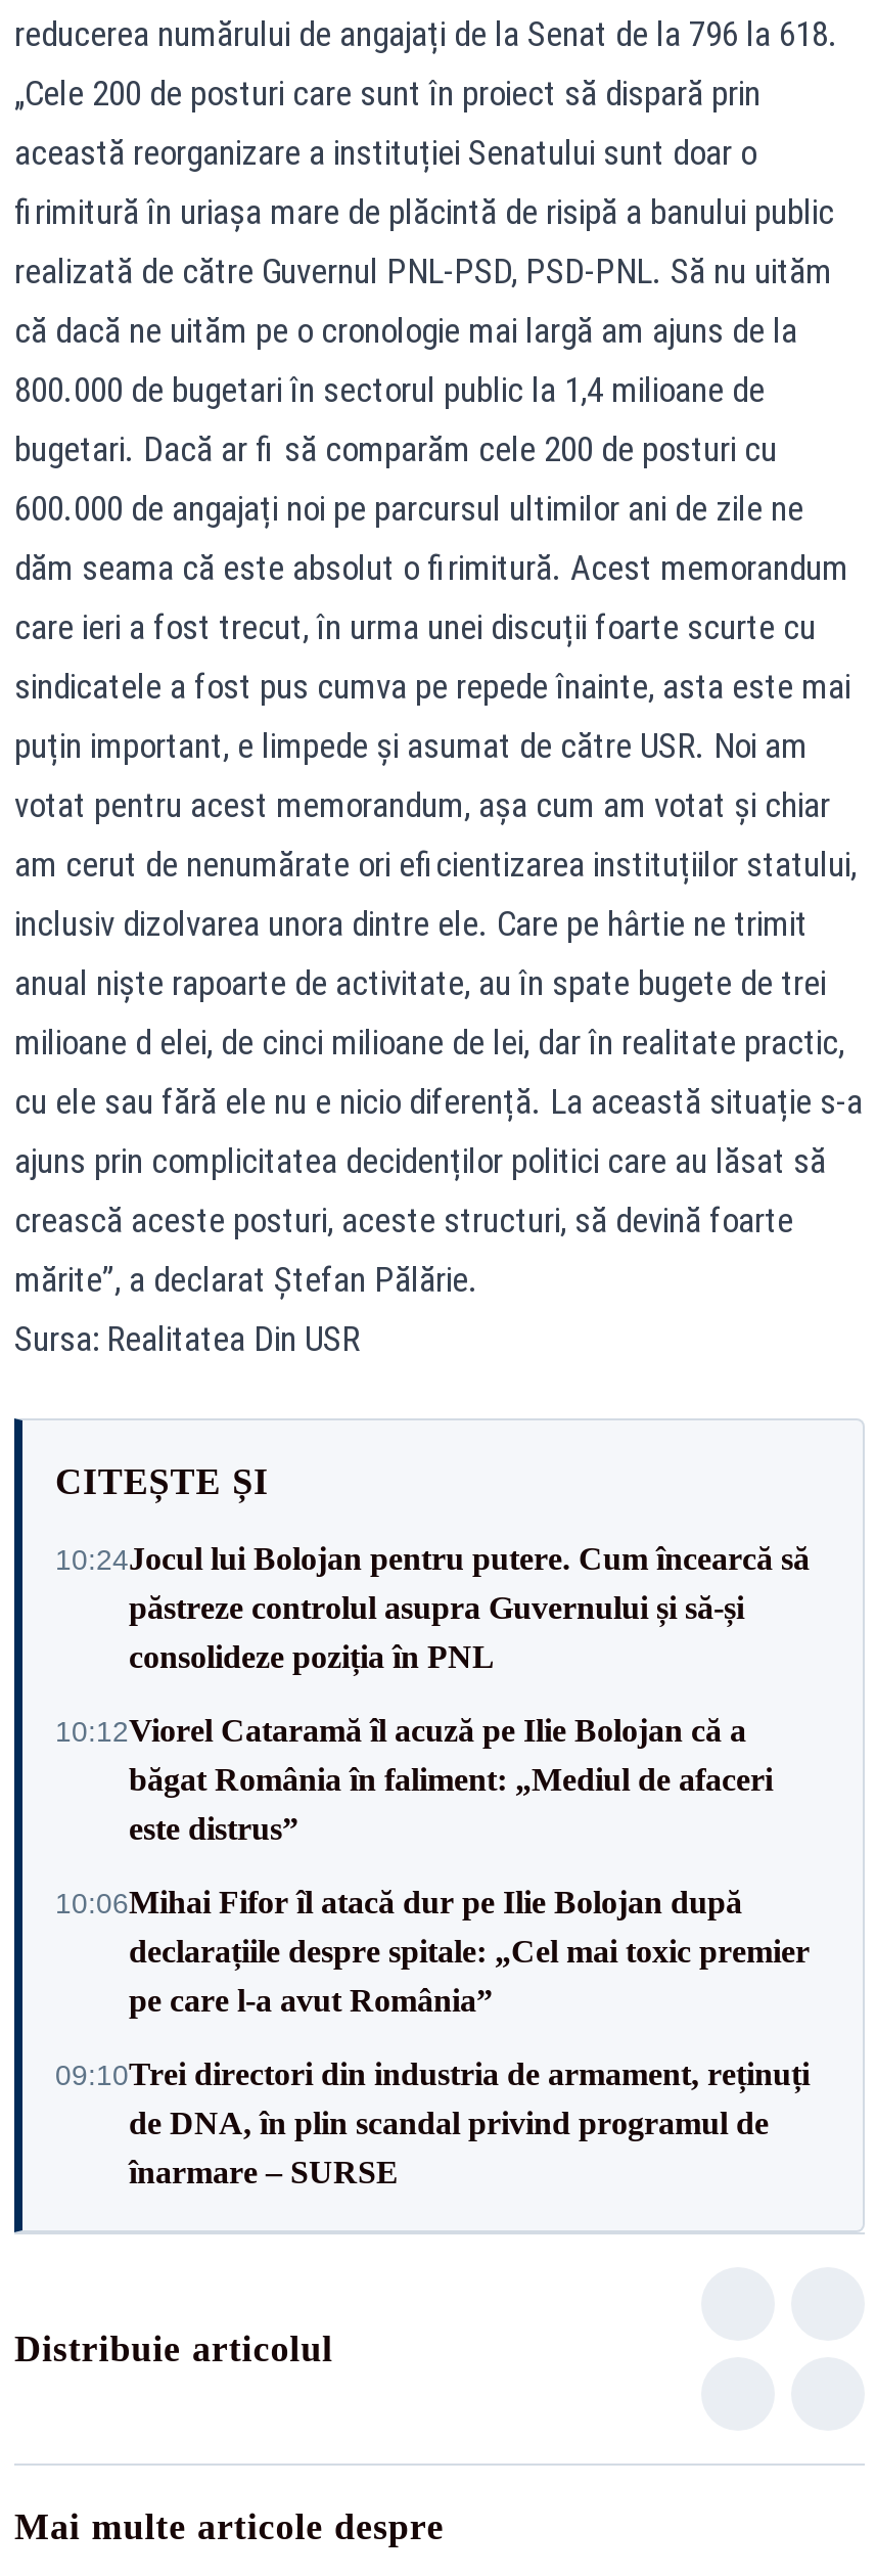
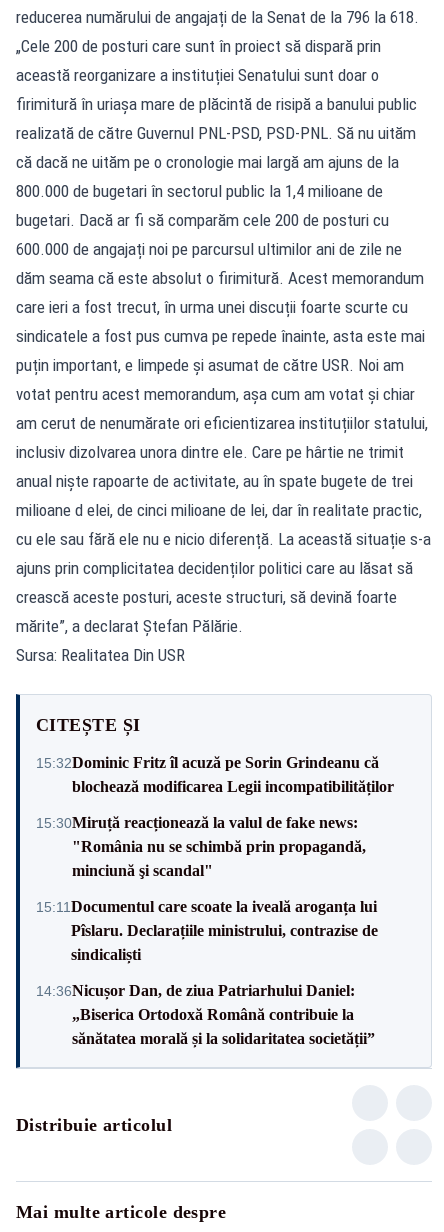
[55,1541,810,1674] 10:24Jocul lui Bolojan pentru putere. Cum încearcă să | păstreze controlul asupra Guvernului și să-și | consolideze poziția în PNL -> [36,753,394,794] 15:32Dominic Fritz îl acuză pe Sorin Grindeanu că | blochează modificarea Legii incompatibilităților
[55,1713,773,1846] 10:12Viorel Cataramă îl acuză pe Ilie Bolojan că a | băgat România în faliment: „Mediul de afaceri | este distrus” -> [36,813,366,878] 15:30Miruță reacționează la valul de fake news: | "România nu se schimbă prin propagandă, | minciună şi scandal"
[55,1885,810,2018] 10:06Mihai Fifor îl atacă dur pe Ilie Bolojan după | declarațiile despre spitale: „Cel mai toxic premier | pe care l-a avut România” -> [36,897,378,962] 15:11Documentul care scoate la iveală aroganța lui | Pîslaru. Declarațiile ministrului, contrazise de | sindicaliști
[55,2057,810,2189] 09:10Trei directori din industria de armament, reținuți | de DNA, în plin scandal privind programul de | înarmare – SURSE -> [36,981,375,1046] 14:36Nicușor Dan, de ziua Patriarhului Daniel: | „Biserica Ortodoxă Română contribuie la | sănătatea morală și la solidaritatea societății”

